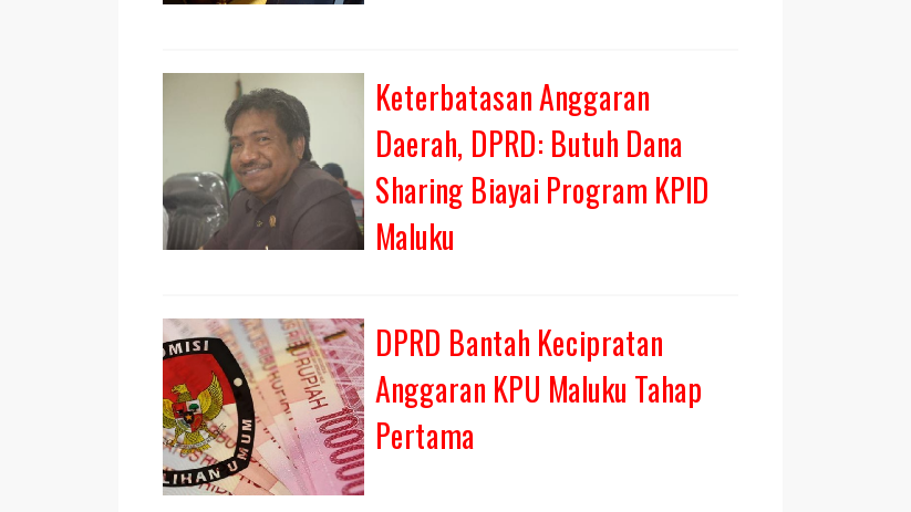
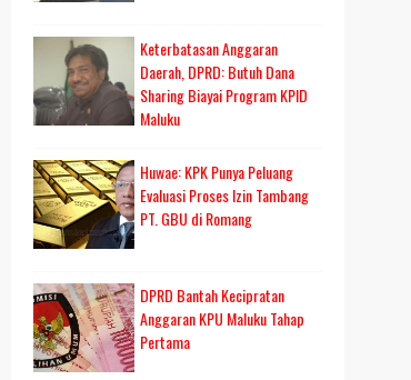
none -> [33,159,309,249] [image] | Huwae: KPK Punya Peluang | Evaluasi Proses Izin Tambang | PT. GBU di Romang

